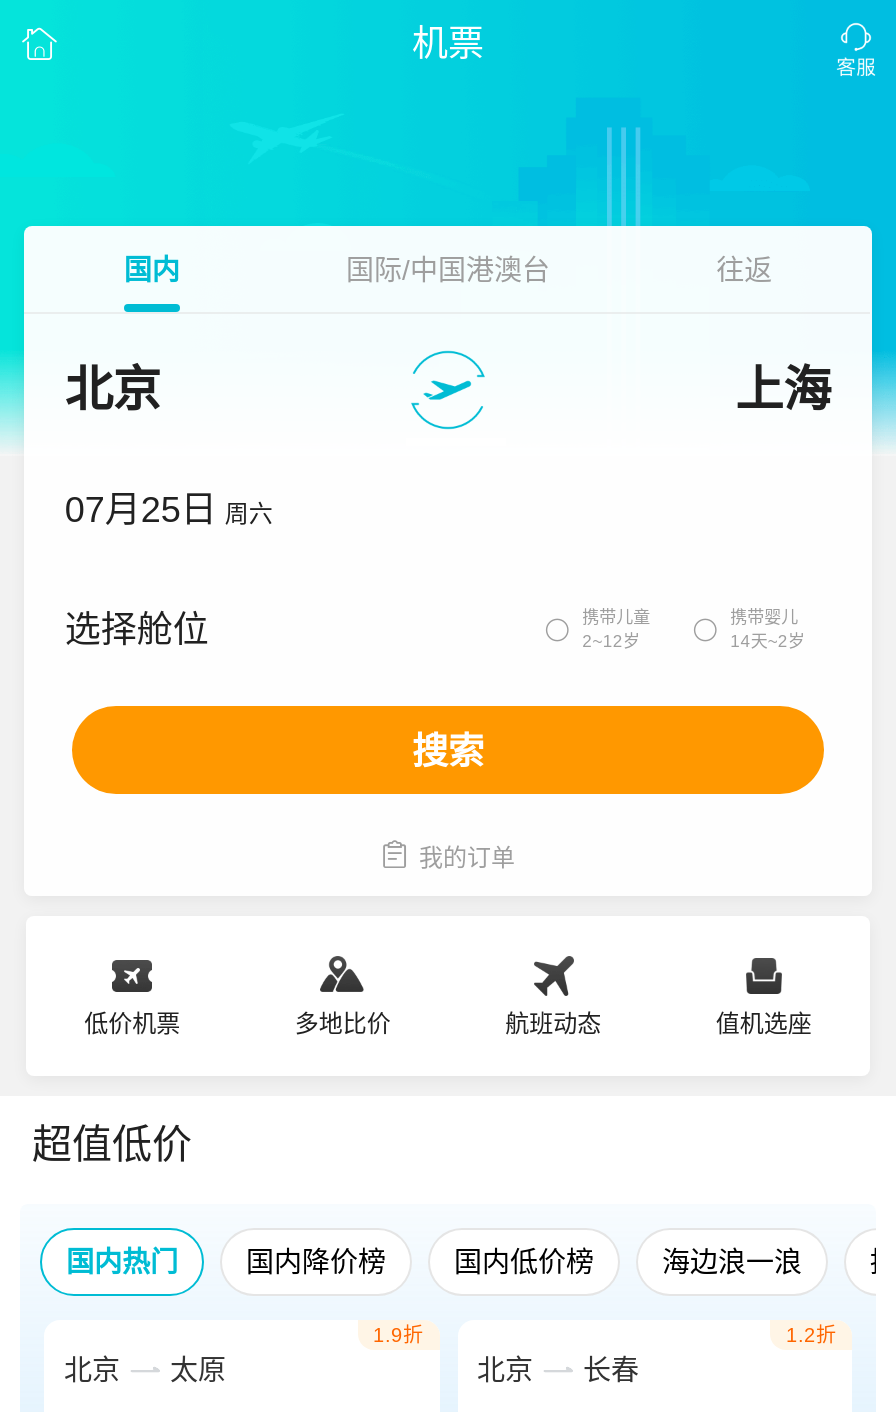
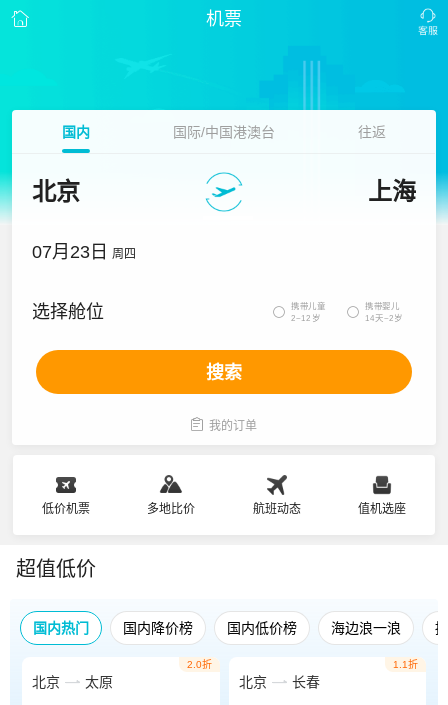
[65,490,273,530] 07月25日 周六 -> [32,242,136,262] 07月23日 周四
[373,1324,423,1346] 1.9折 -> [186,659,211,670] 2.0折
[786,1324,836,1346] 1.2折 -> [393,659,418,670] 1.1折

